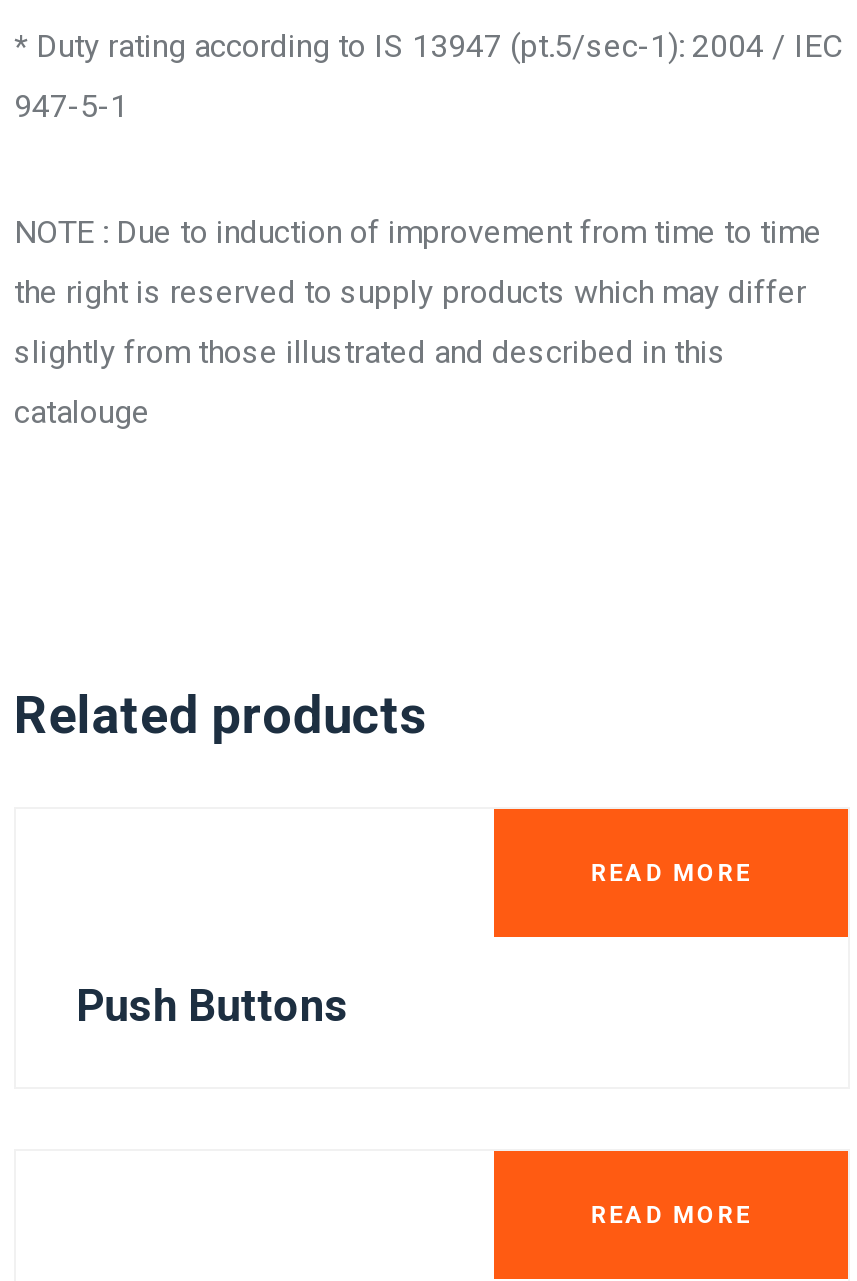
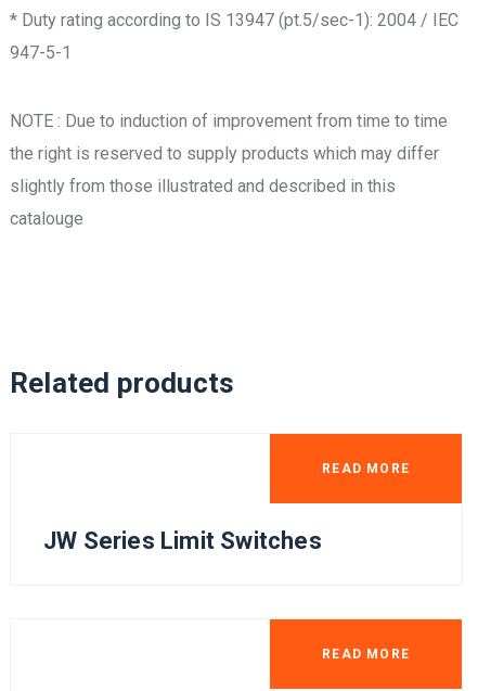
[76,981,349,1031] Push Buttons -> [43,527,322,554] JW Series Limit Switches

